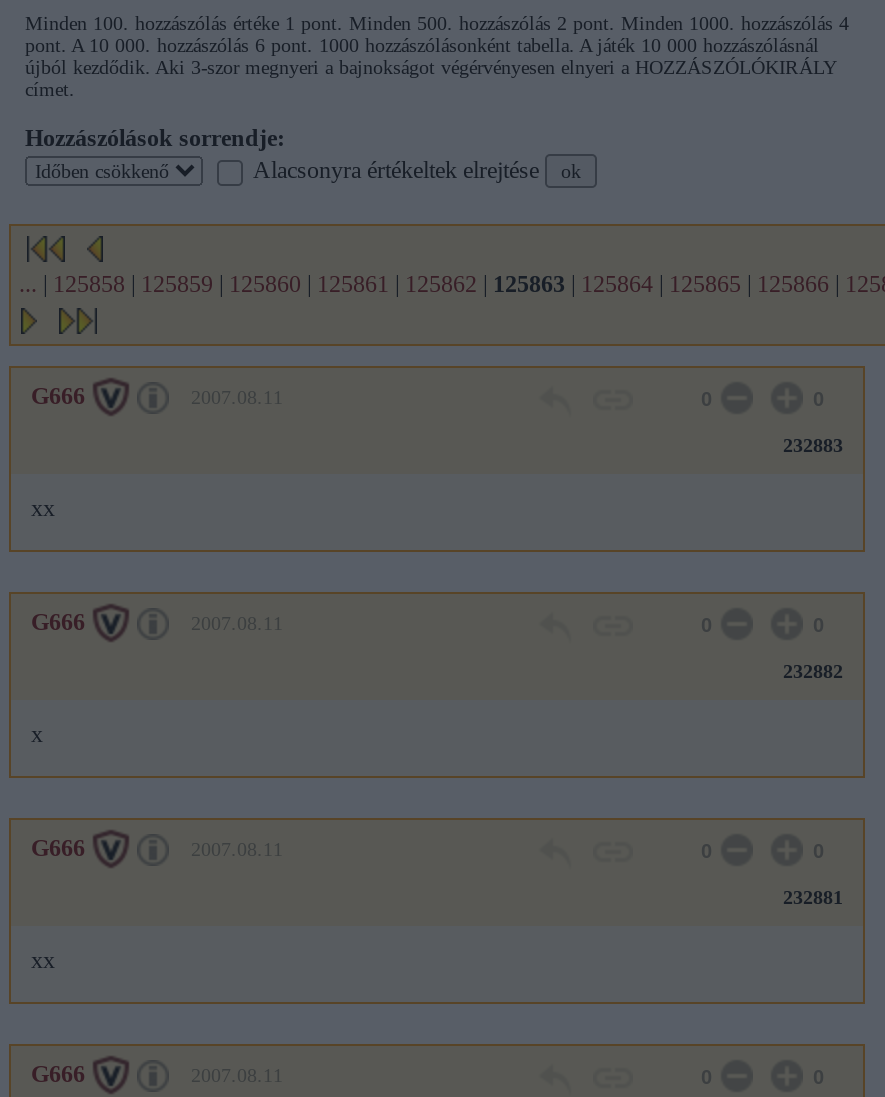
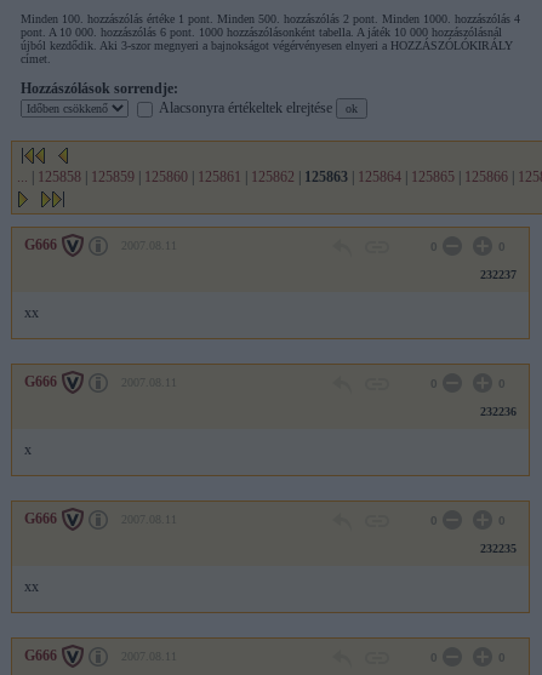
[783,434,843,456] 232883 -> [480,268,517,281] 232237
[783,660,843,682] 232882 -> [480,405,517,418] 232236
[783,886,843,908] 232881 -> [480,542,517,555] 232235

